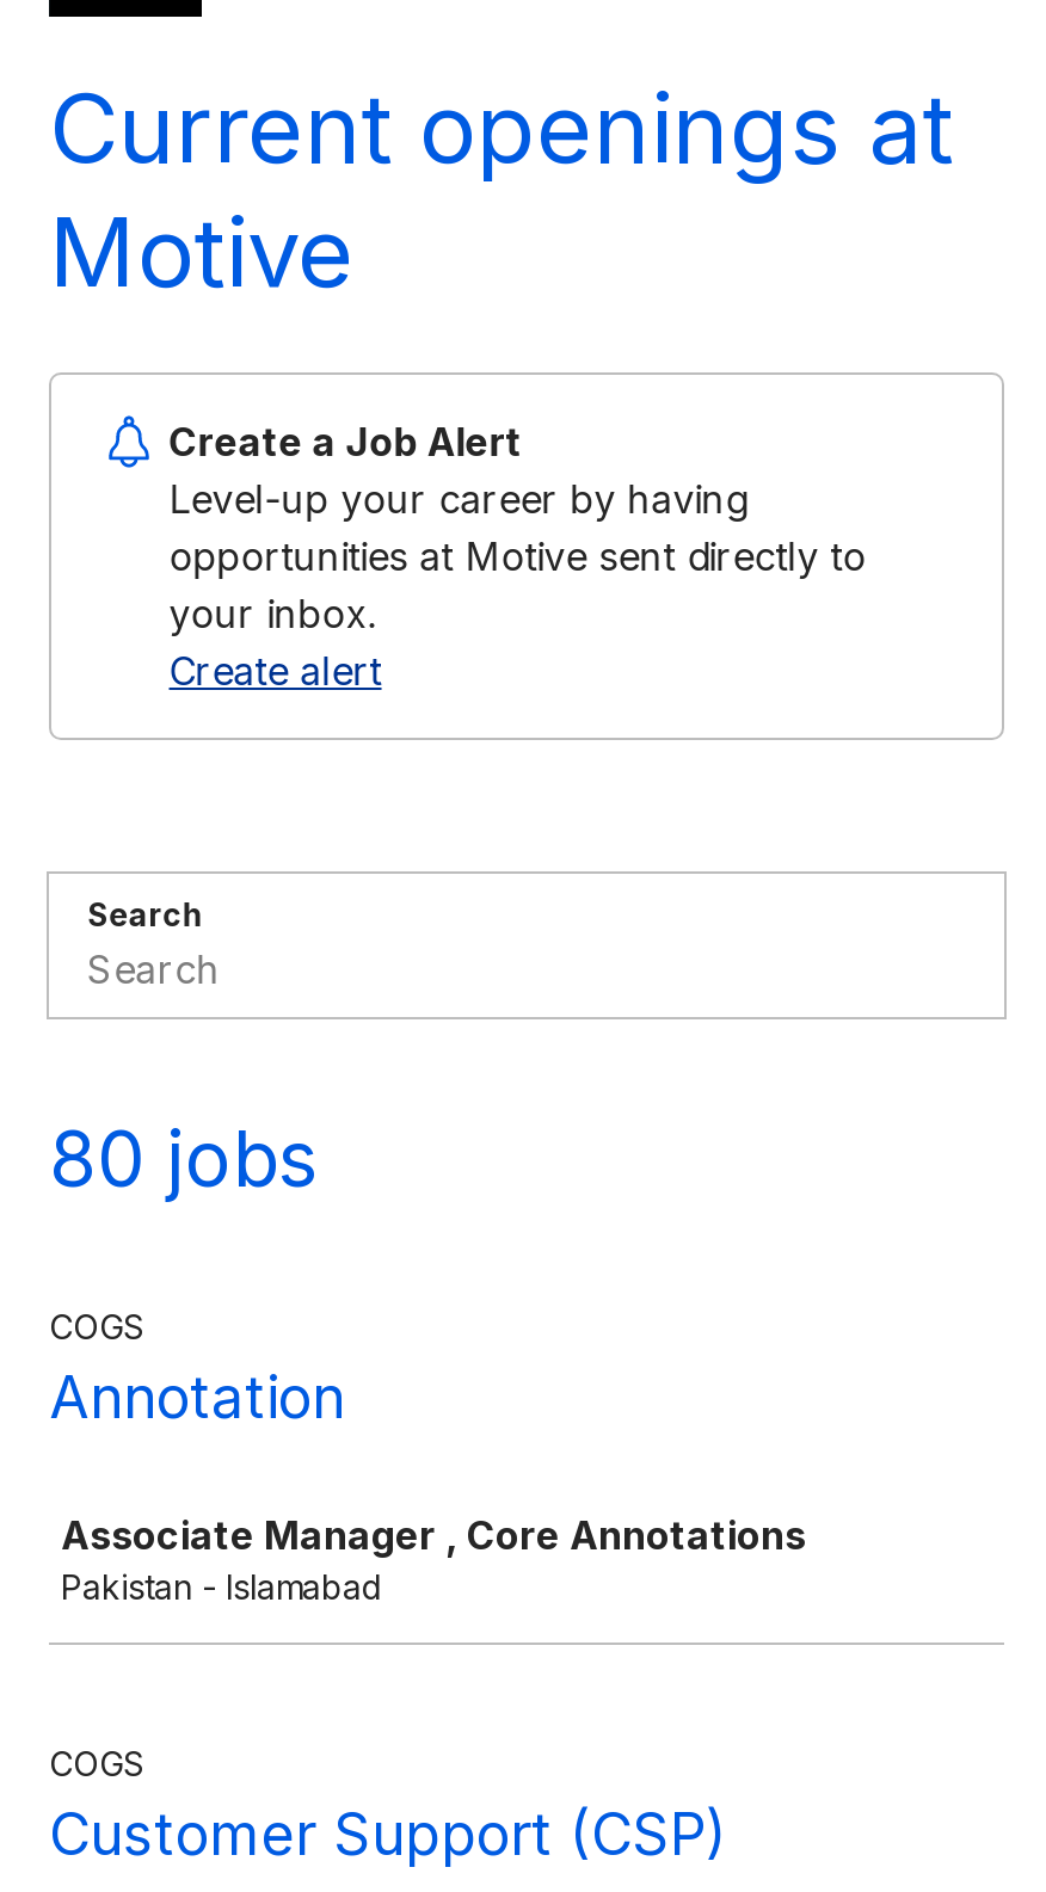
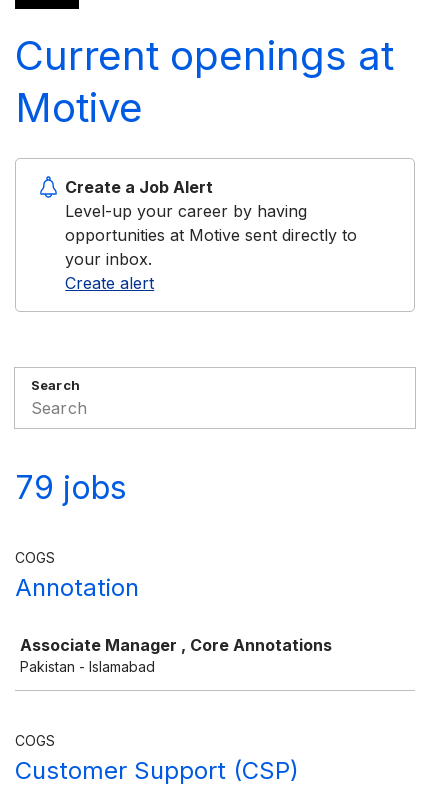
[49,1113,319,1206] 80 jobs -> [15,468,127,507] 79 jobs

